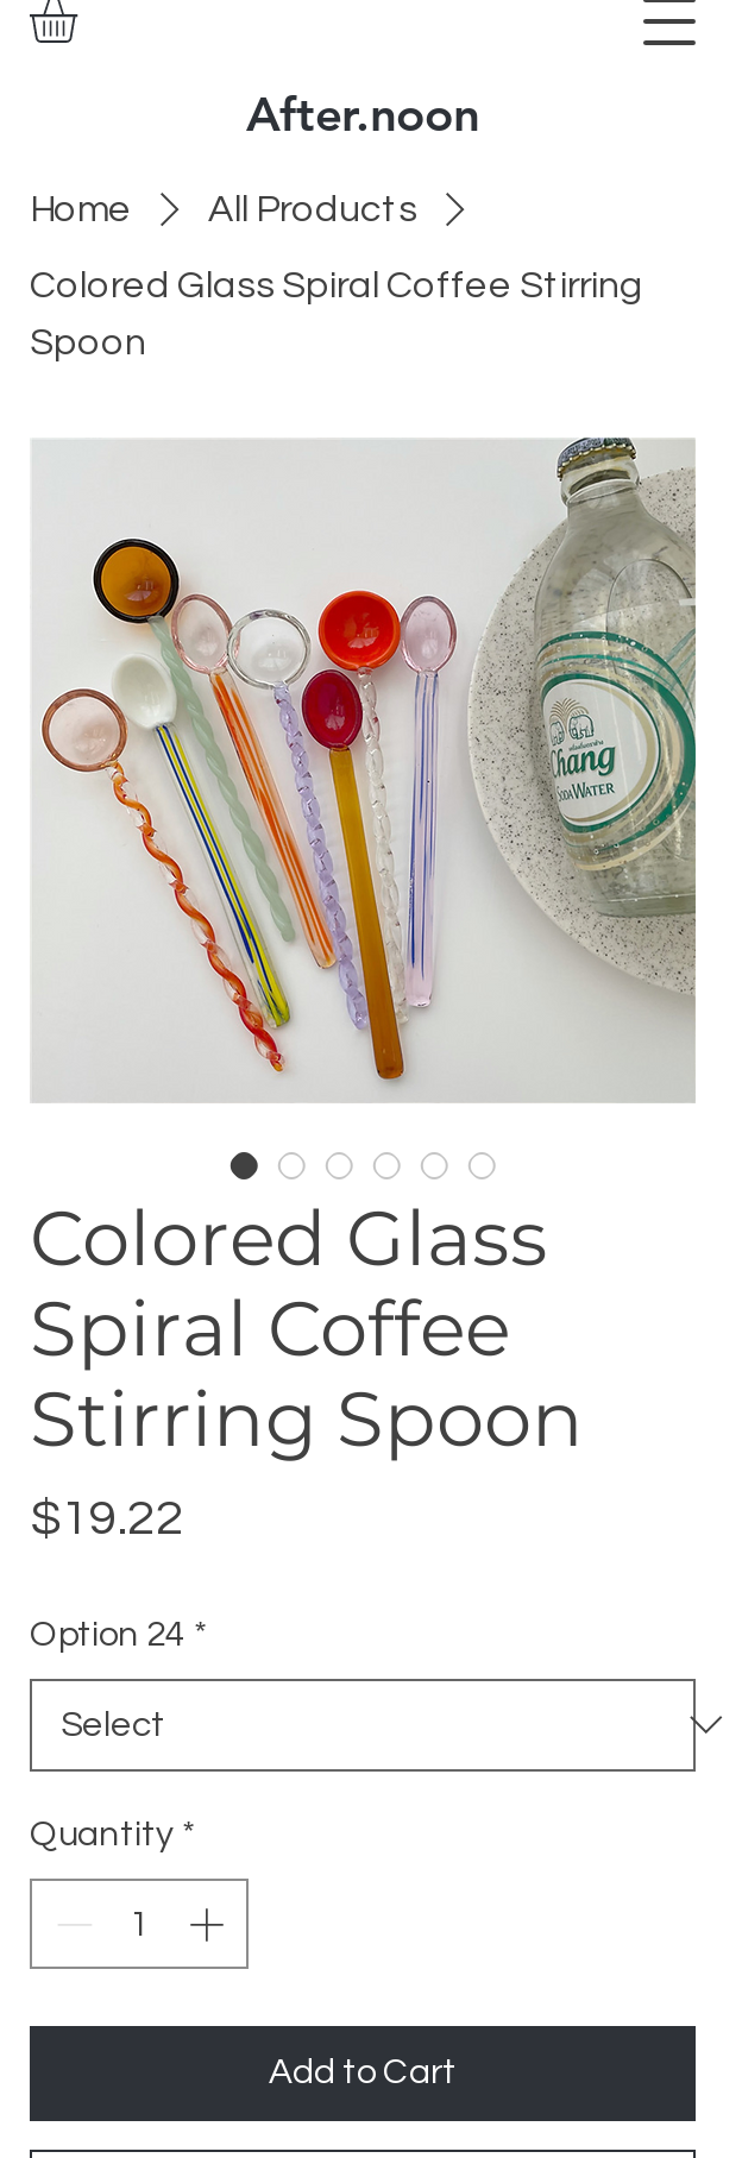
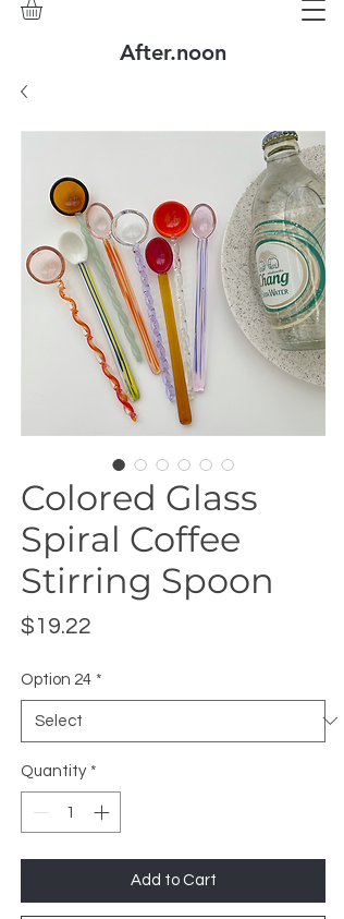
[30,190,643,361] Home | All Products | Colored Glass Spiral Coffee Stirring | Spoon -> none

